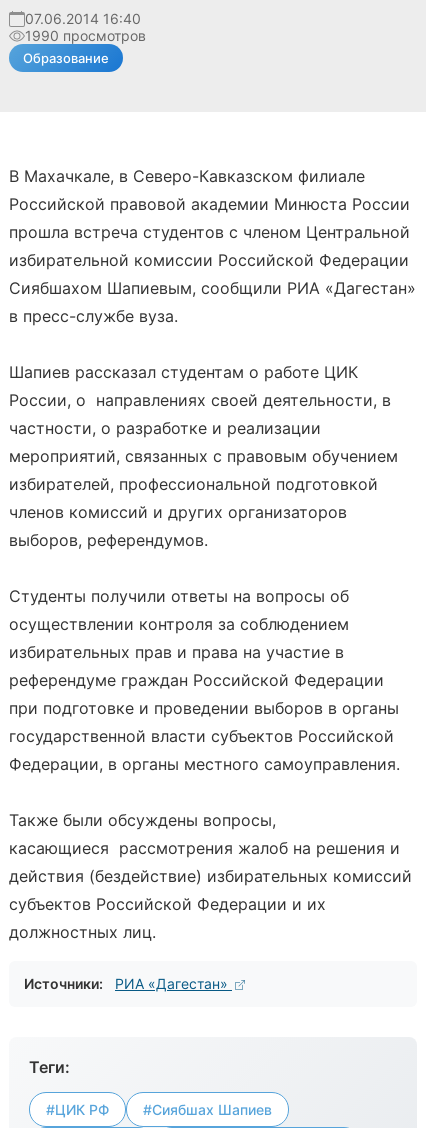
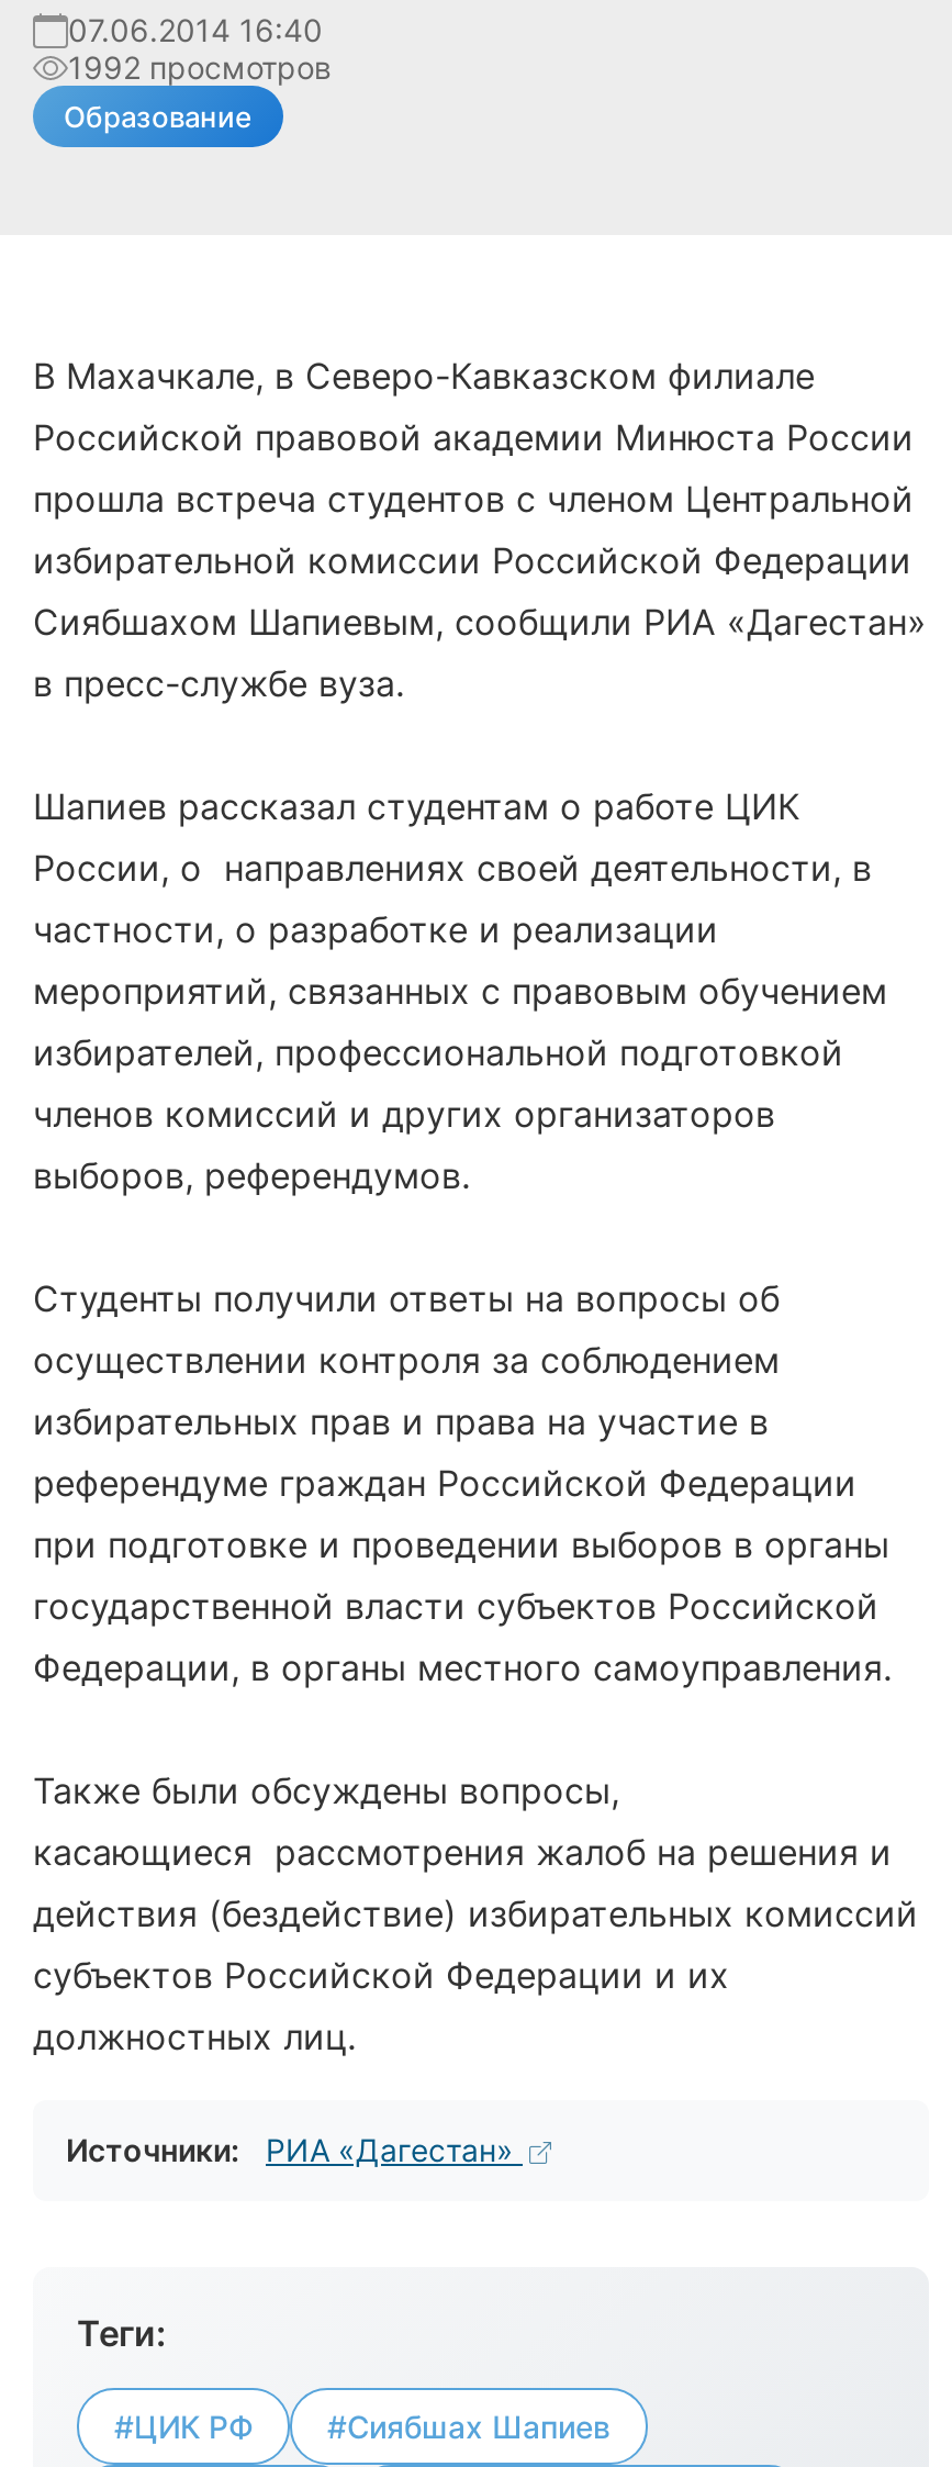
[25,27,146,44] 1990 просмотров -> [68,48,332,86] 1992 просмотров

